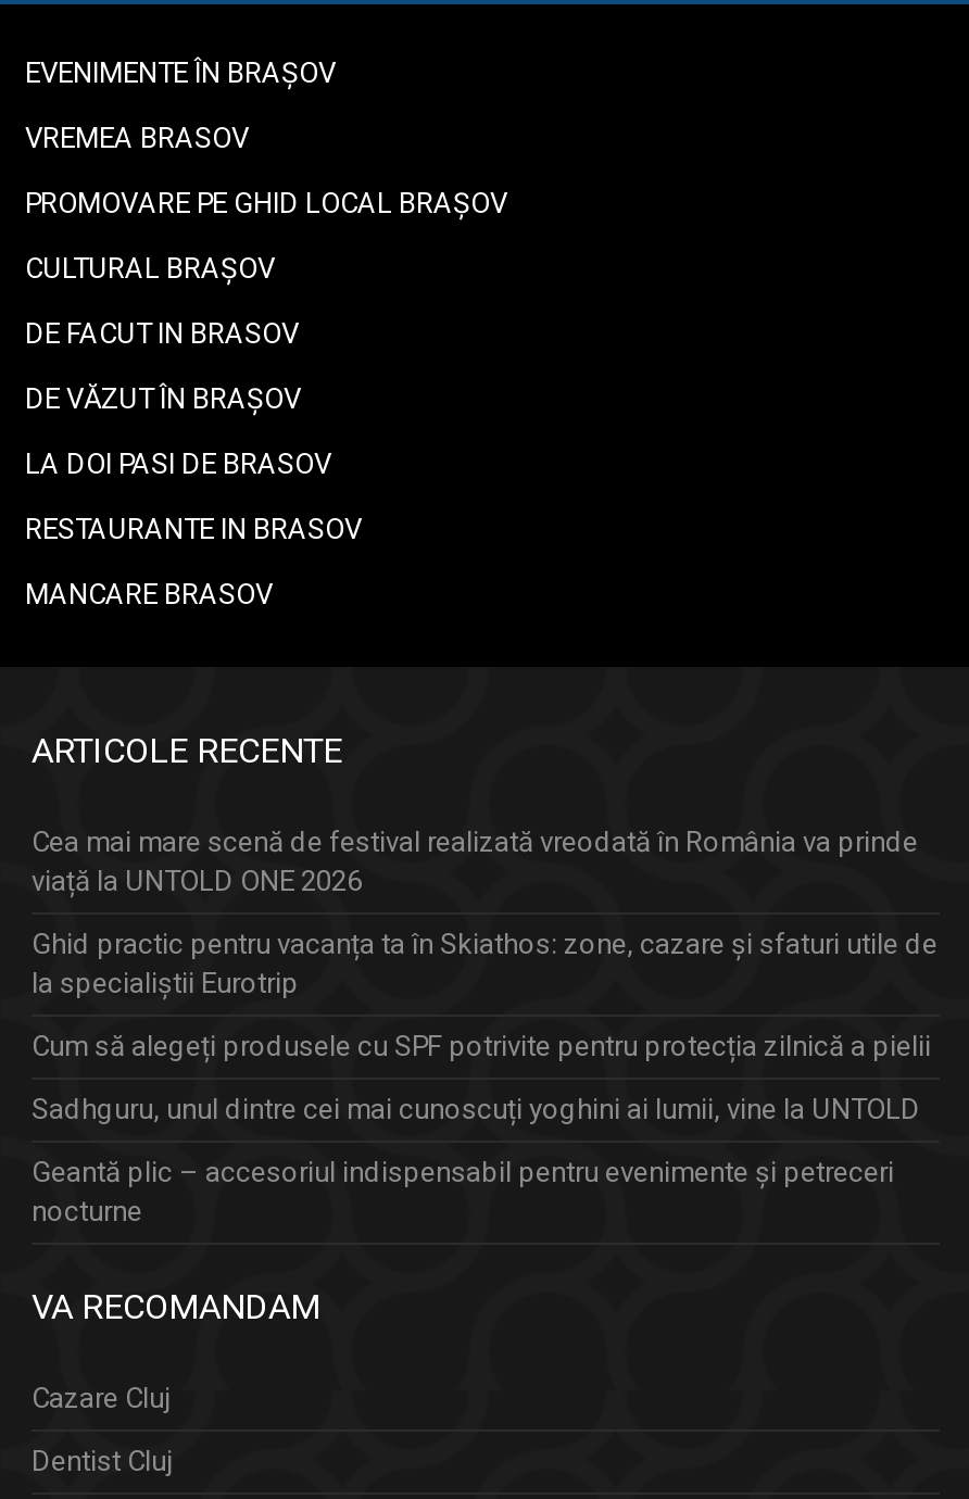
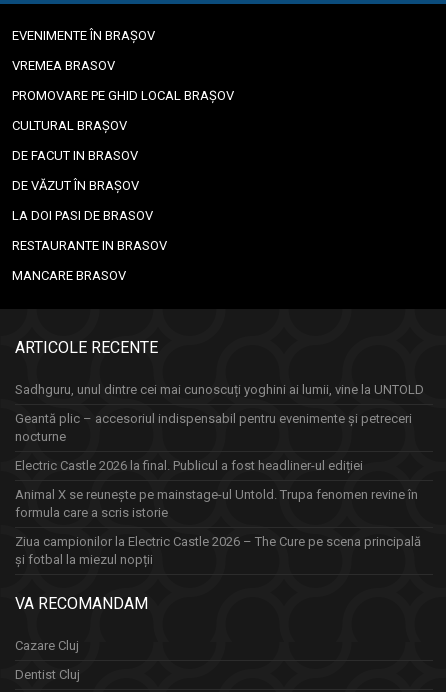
[32,826,937,1062] Cea mai mare scenă de festival realizată vreodată în România va prinde | viață la UNTOLD ONE 2026 | Ghid practic pentru vacanța ta în Skiathos: zone, cazare și sfaturi utile de | la specialiștii Eurotrip | Cum să alegeți produsele cu SPF potrivite pentru protecția zilnică a pielii -> none
moved [32,1093,920,1227] -> [15,382,424,444]: Sadhguru, unul dintre cei mai cunoscuți yoghini ai lumii, vine la UNTOLD | Geantă plic – accesoriul indispensabil pentru evenimente și petreceri | nocturne
none -> [15,458,421,567] Electric Castle 2026 la final. Publicul a fost headliner-ul ediției | Animal X se reunește pe mainstage-ul Untold. Trupa fenomen revine în | formula care a scris istorie | Ziua campionilor la Electric Castle 2026 – The Cure pe scena principală | și fotbal la miezul nopții

